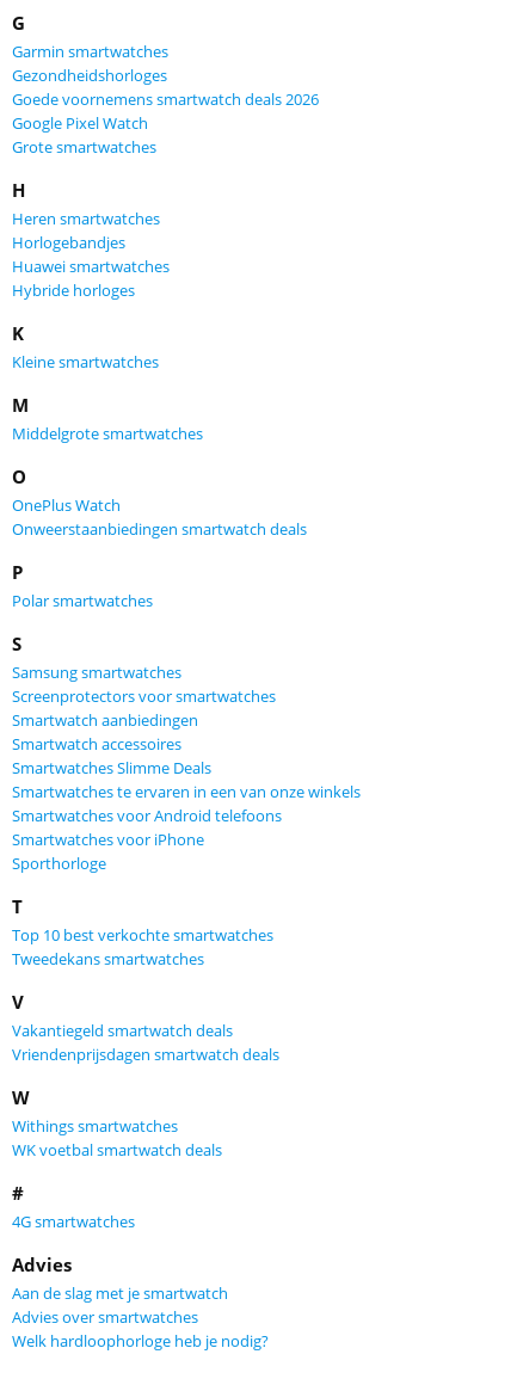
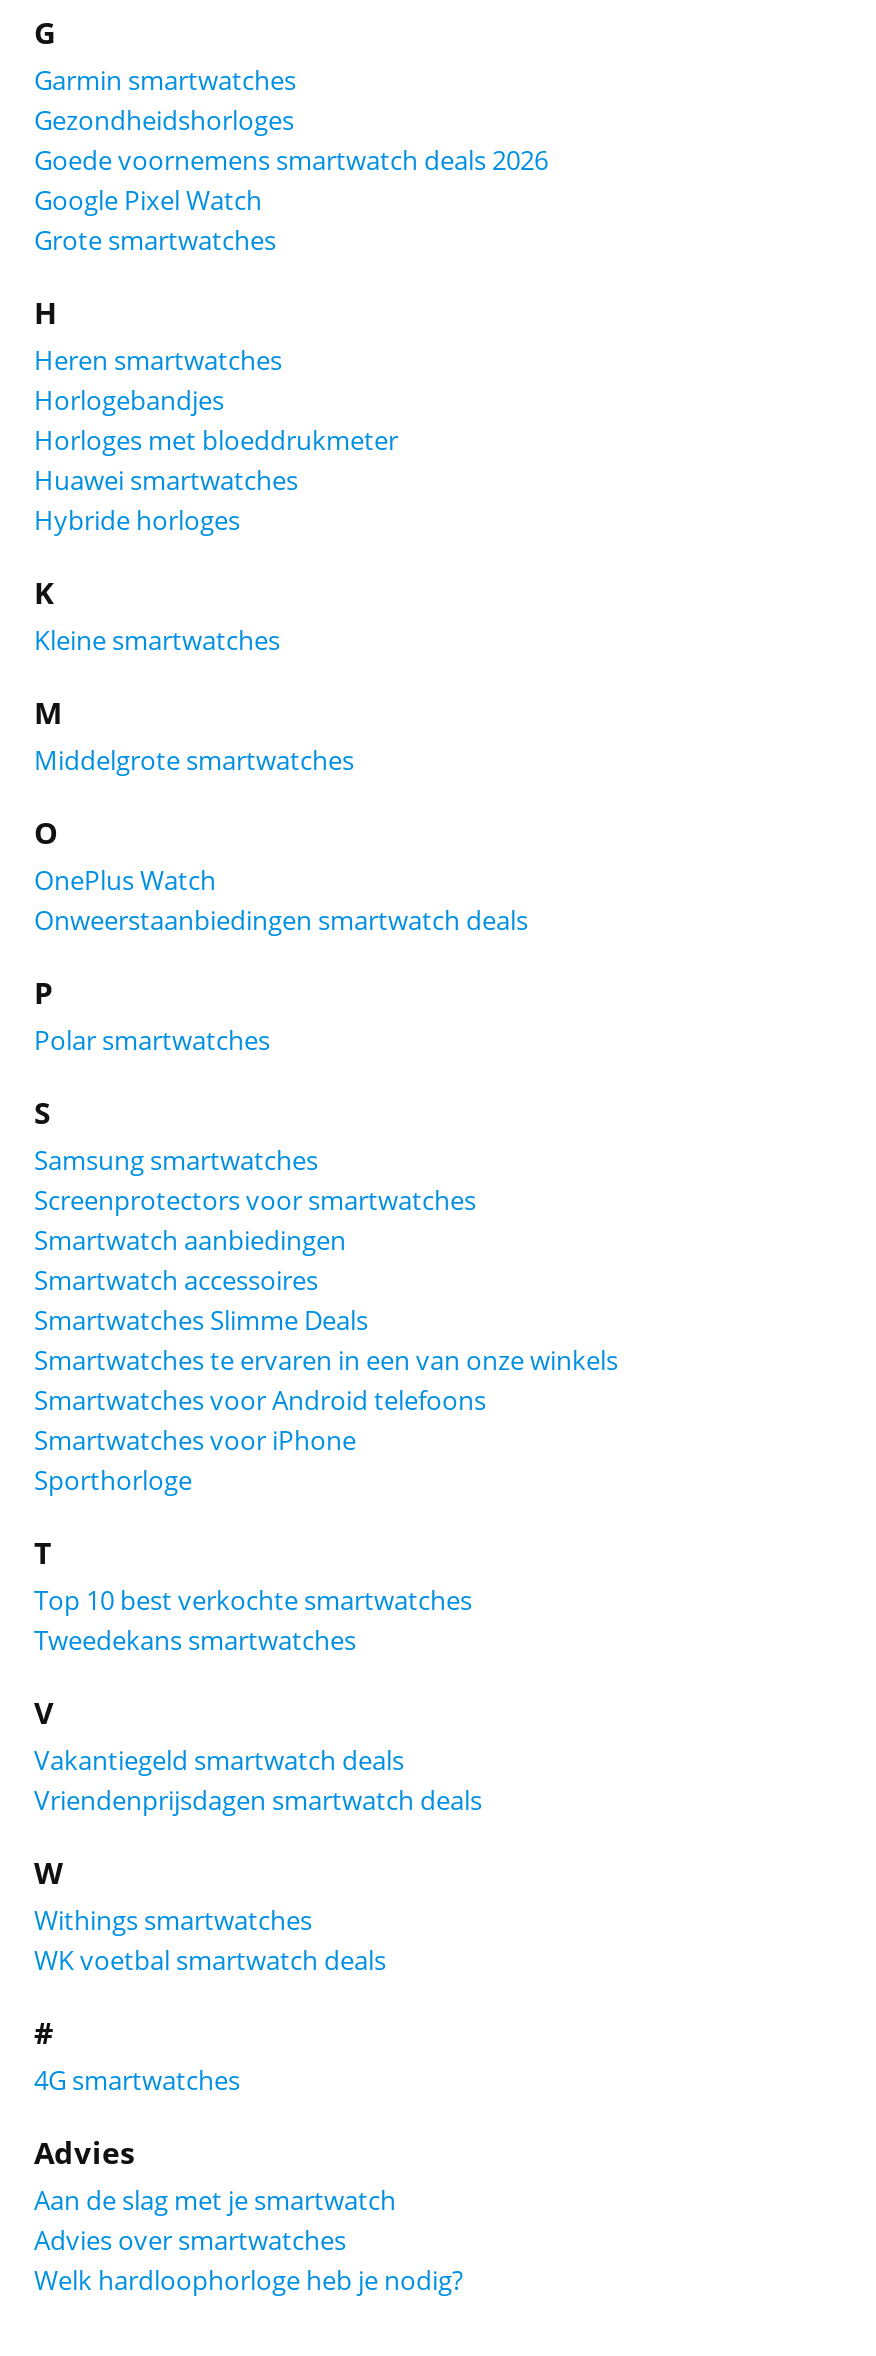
none -> [34,422,398,458] Horloges met bloeddrukmeter

